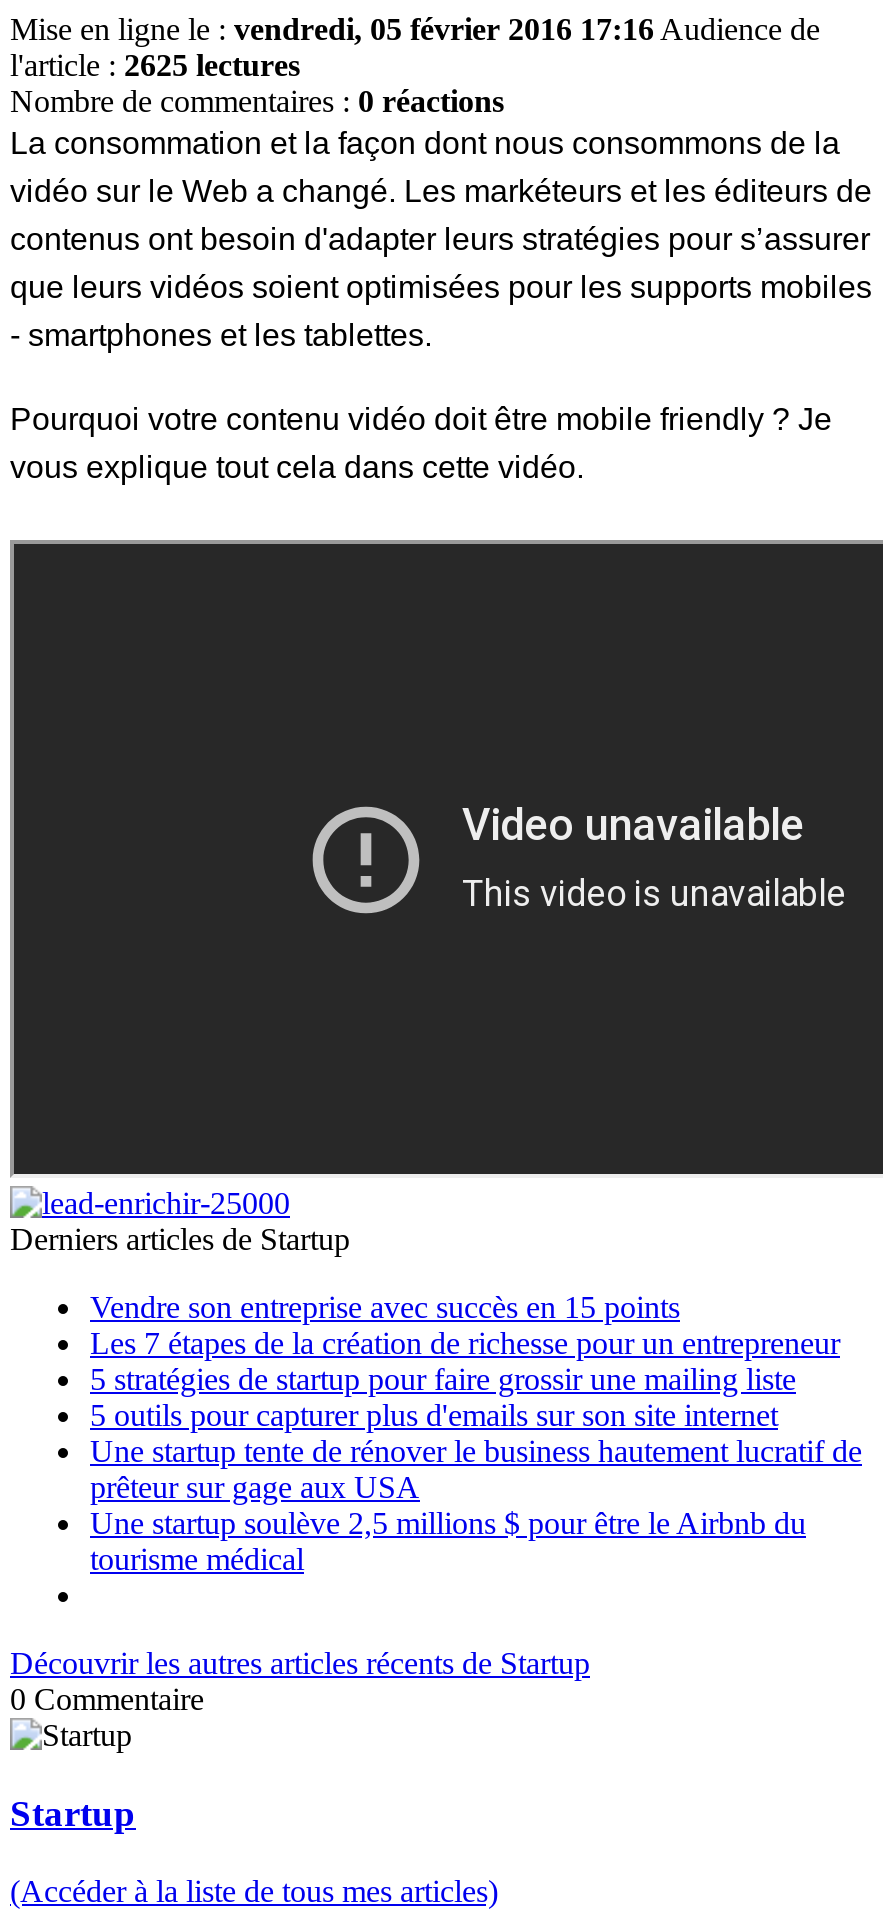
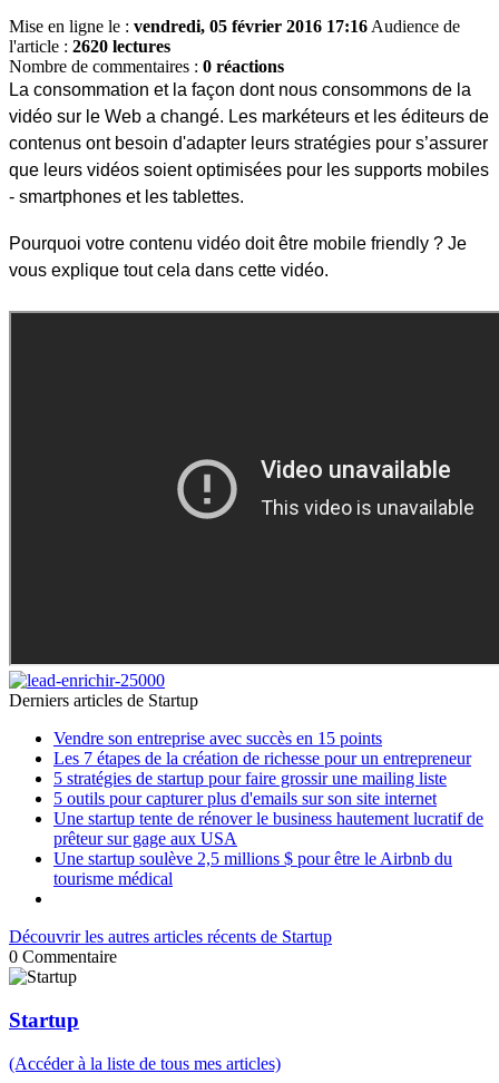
[10,48,300,82] l'article : 2625 lectures -> [9,37,170,56] l'article : 2620 lectures

